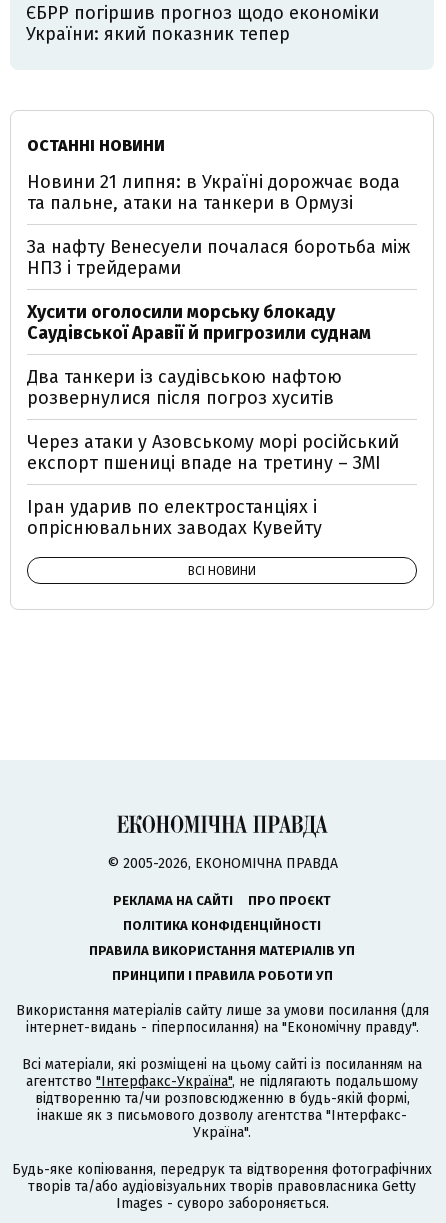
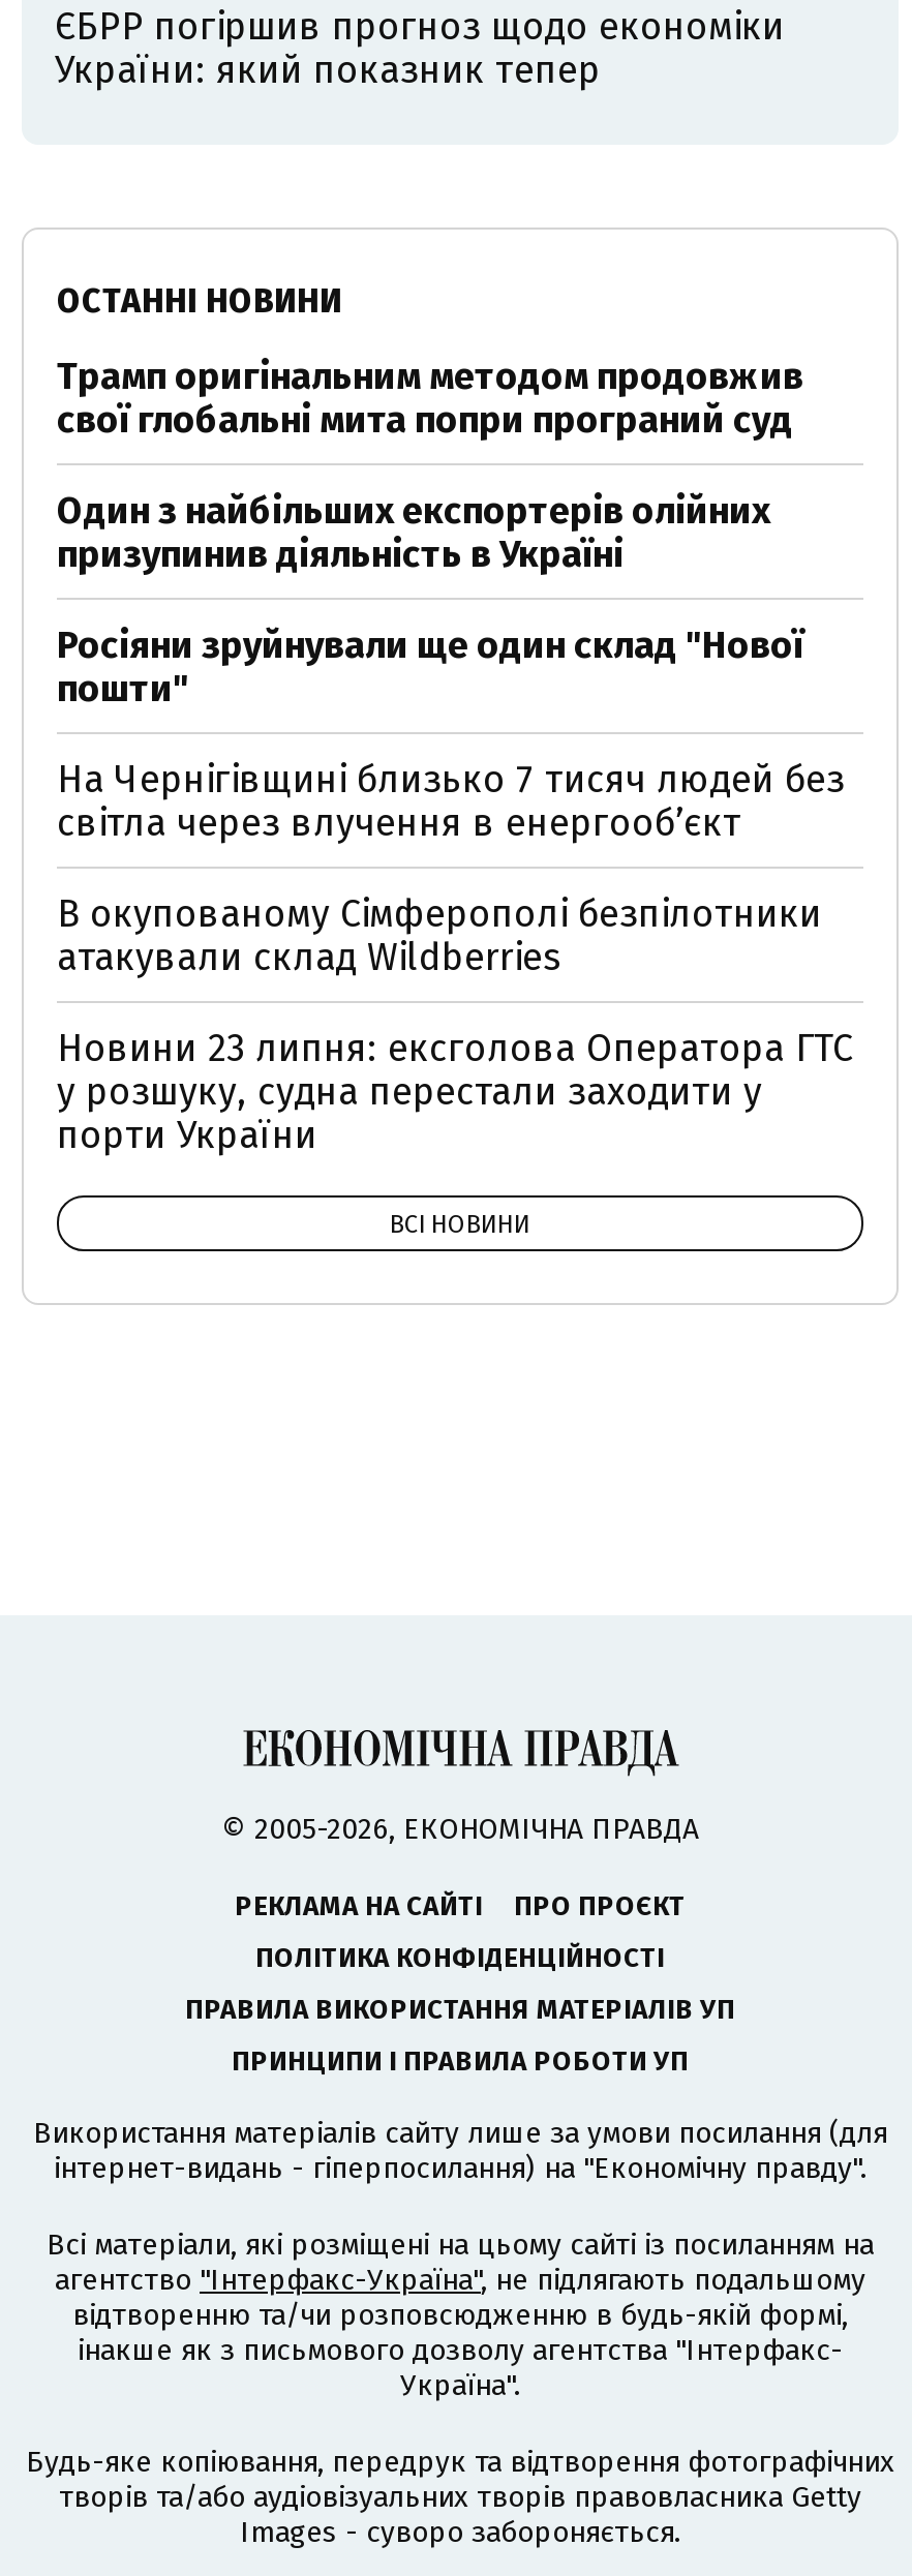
[27,171,400,214] Новини 21 липня: в Україні дорожчає вода | та пальне, атаки на танкери в Ормузі -> [57,353,803,442] Трамп оригінальним методом продовжив | свої глобальні мита попри програний суд
[27,236,410,279] За нафту Венесуели почалася боротьба між | НПЗ і трейдерами -> [57,487,770,576] Один з найбільших експортерів олійних | призупинив діяльність в Україні
[27,301,371,344] Хусити оголосили морську блокаду | Саудівської Аравії й пригрозили суднам -> [57,622,803,711] Росіяни зруйнували ще один склад "Нової | пошти"
[27,366,342,409] Два танкери із саудівською нафтою | розвернулися після погроз хуситів -> [57,756,845,845] На Чернігівщині близько 7 тисяч людей без | світла через влучення в енергообʼєкт
[27,431,399,474] Через атаки у Азовському морі російський | експорт пшениці впаде на третину – ЗМІ -> [57,891,822,980] В окупованому Сімферополі безпілотники | атакували склад Wildberries
[27,496,322,539] Іран ударив по електростанціях і | опріснювальних заводах Кувейту -> [57,1025,853,1158] Новини 23 липня: ексголова Оператора ГТС | у розшуку, судна перестали заходити у | порти України

